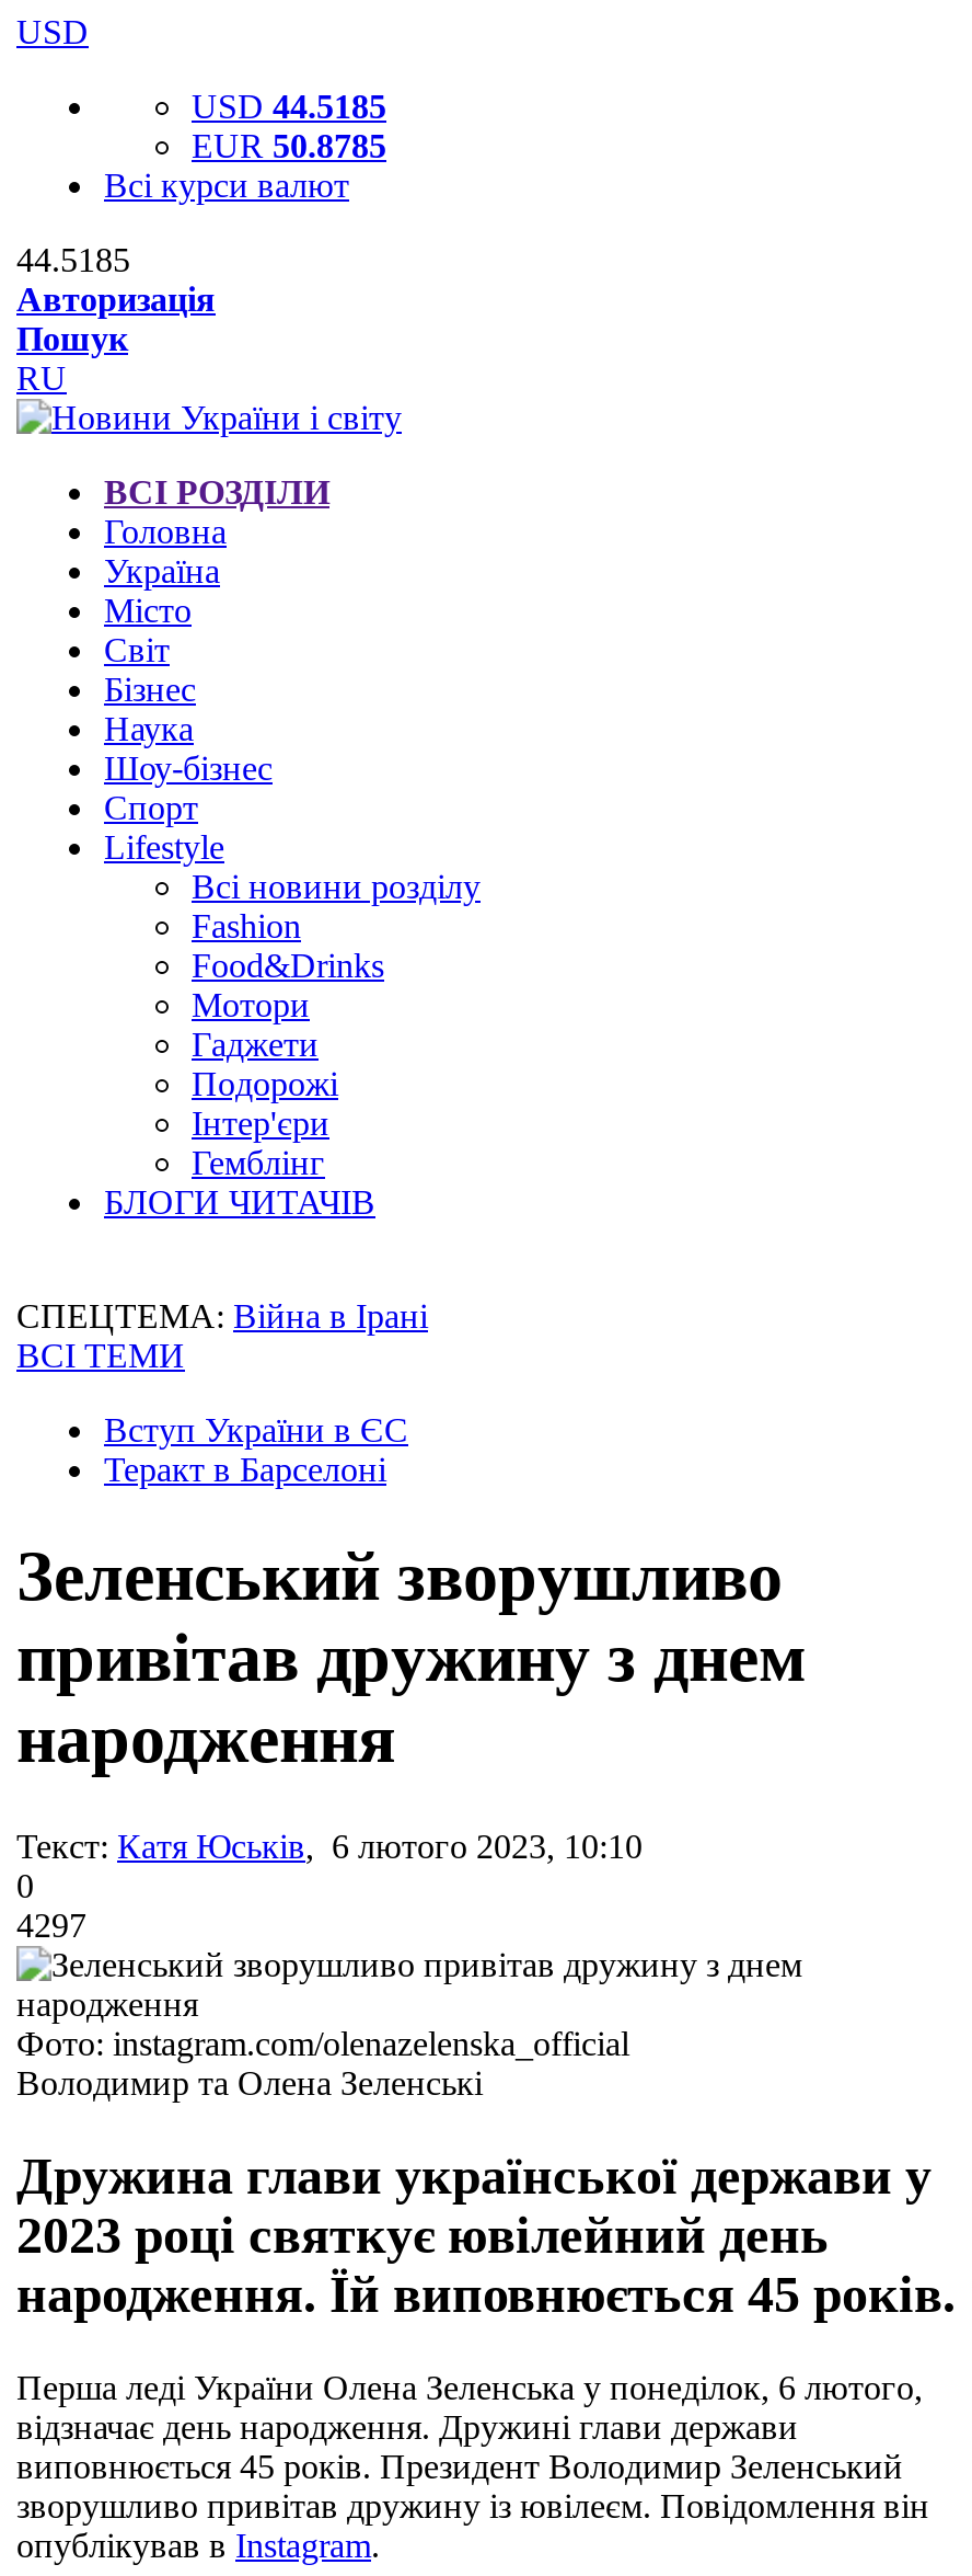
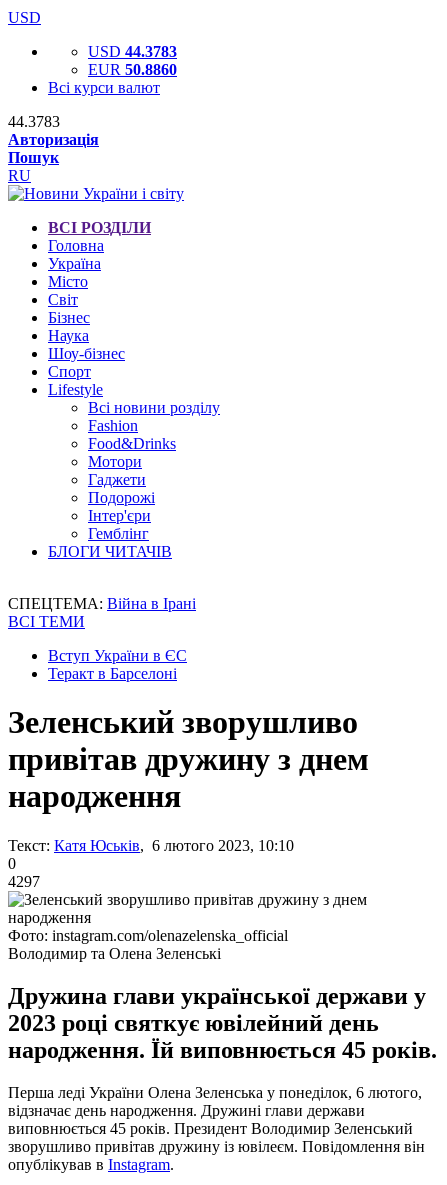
[192,88,386,125] USD 44.5185 -> [88,43,177,60] USD 44.3783
[192,127,386,164] EUR 50.8785 -> [88,61,177,78] EUR 50.8860
[16,241,130,278] 44.5185 -> [8,113,60,130] 44.3783

